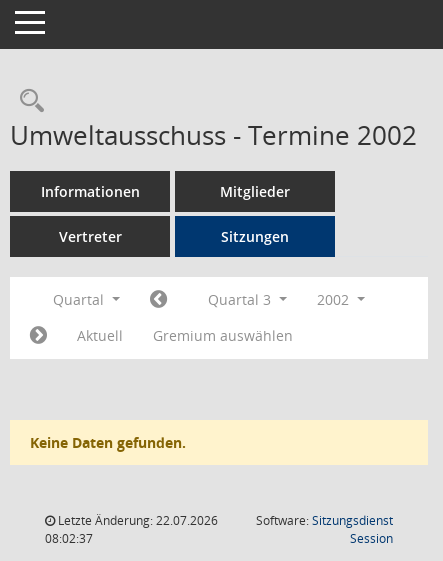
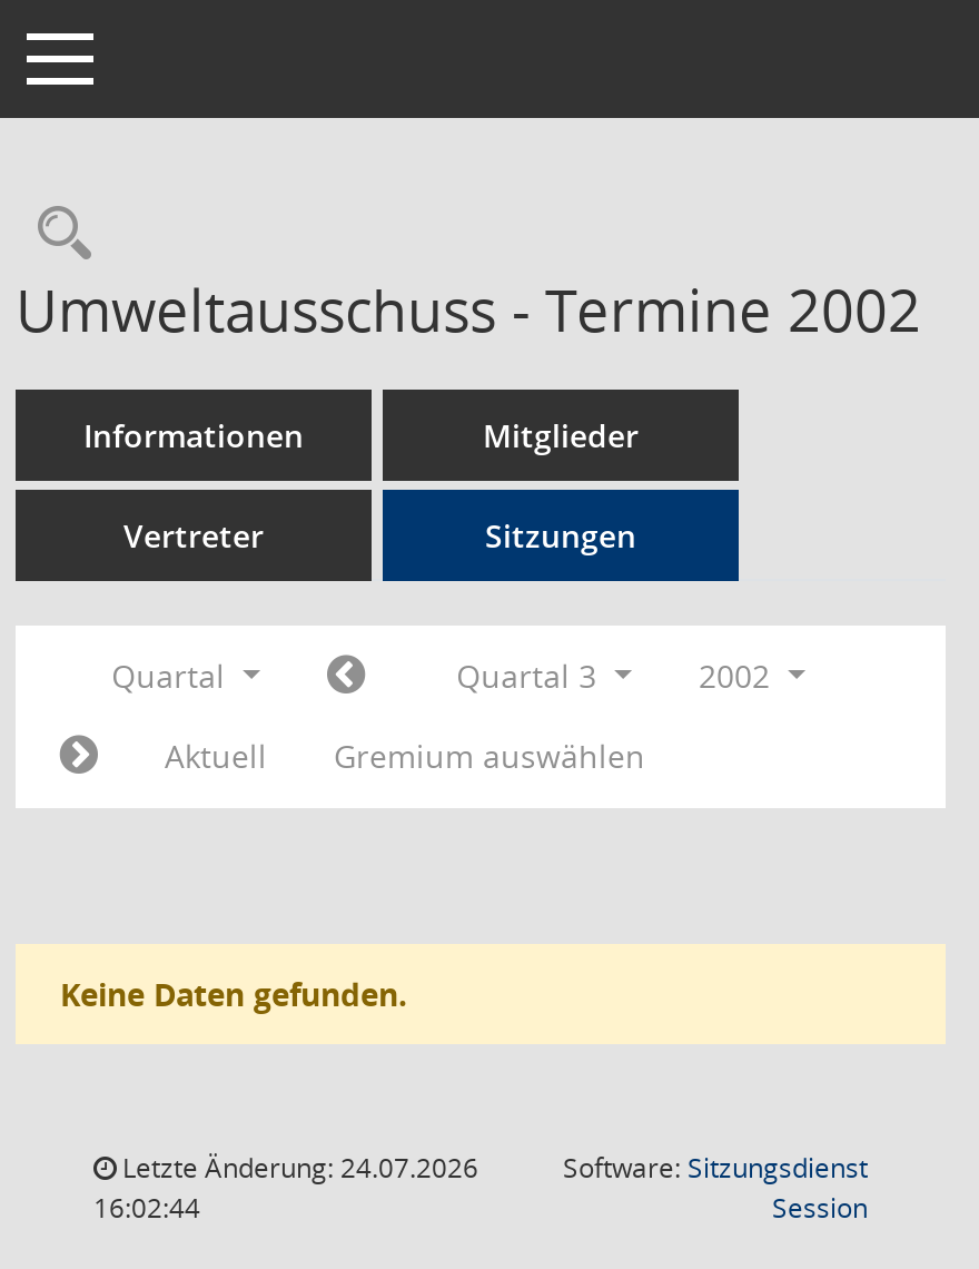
[55,512,218,529] Letzte Änderung: 22.07.2026 -> [116,1149,478,1187] Letzte Änderung: 24.07.2026
[45,530,93,547] 08:02:37 -> [93,1189,200,1227] 16:02:44

